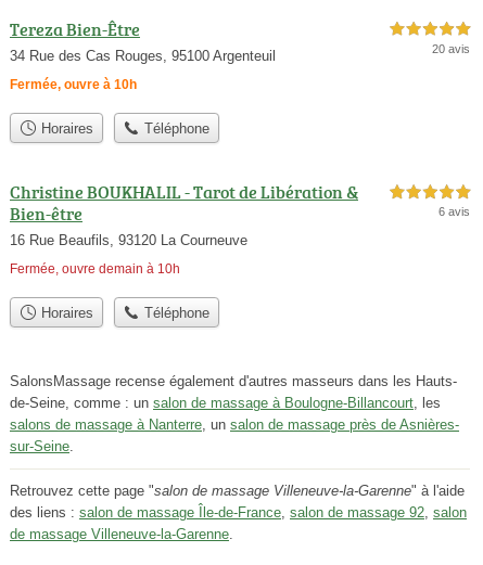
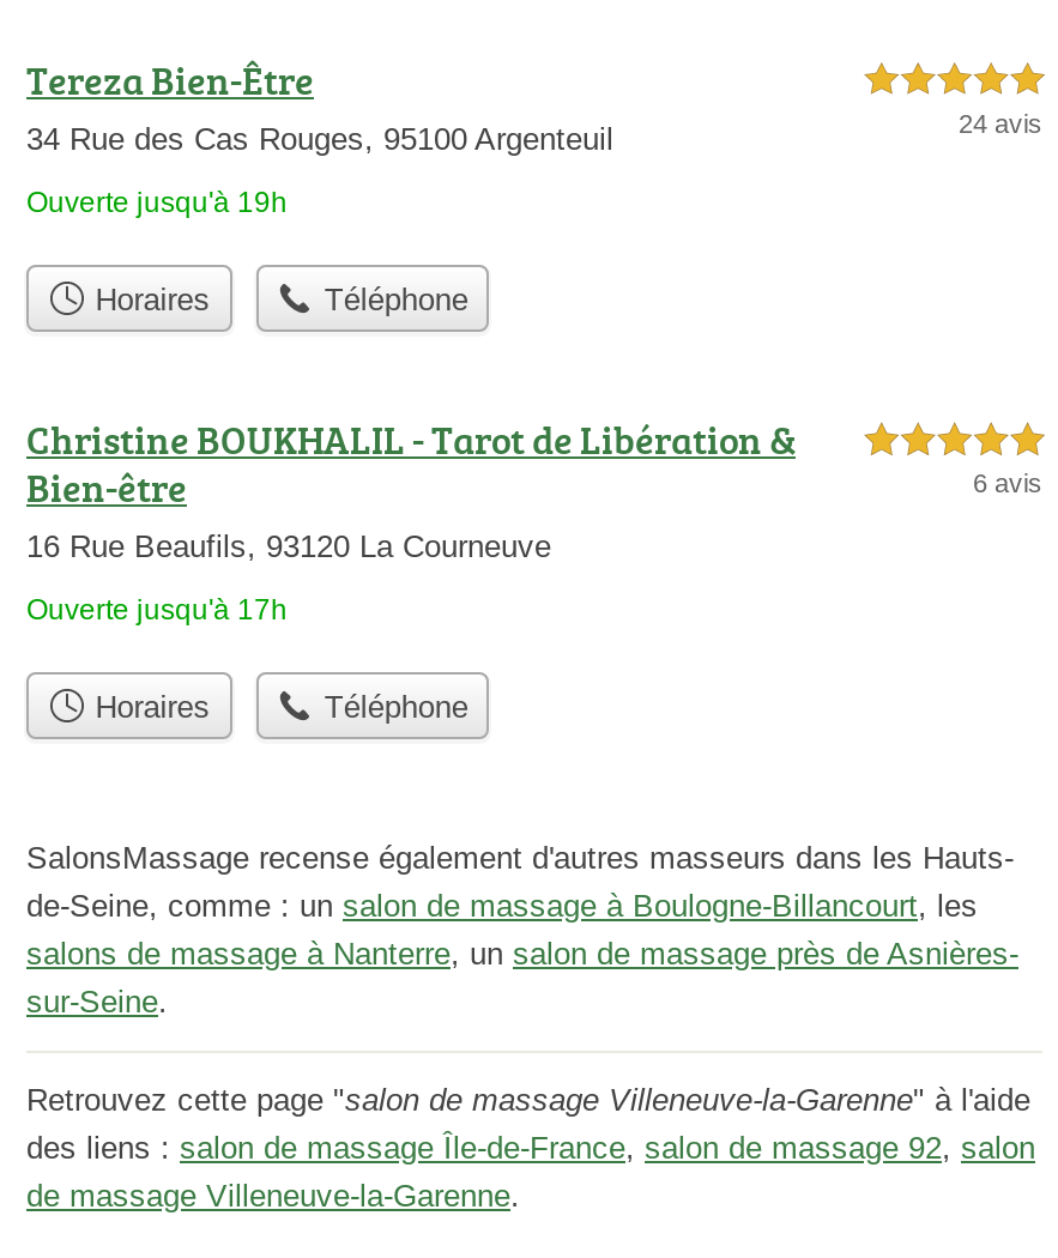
[432,42,470,55] 20 avis -> [959,108,1042,137] 24 avis
[10,77,137,92] Fermée, ouvre à 10h -> [26,185,288,218] Ouverte jusqu'à 19h
[10,261,180,277] Fermée, ouvre demain à 10h -> [26,593,288,627] Ouverte jusqu'à 17h

